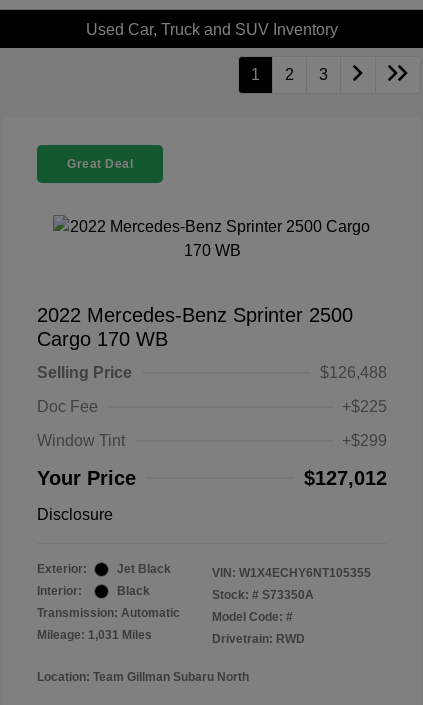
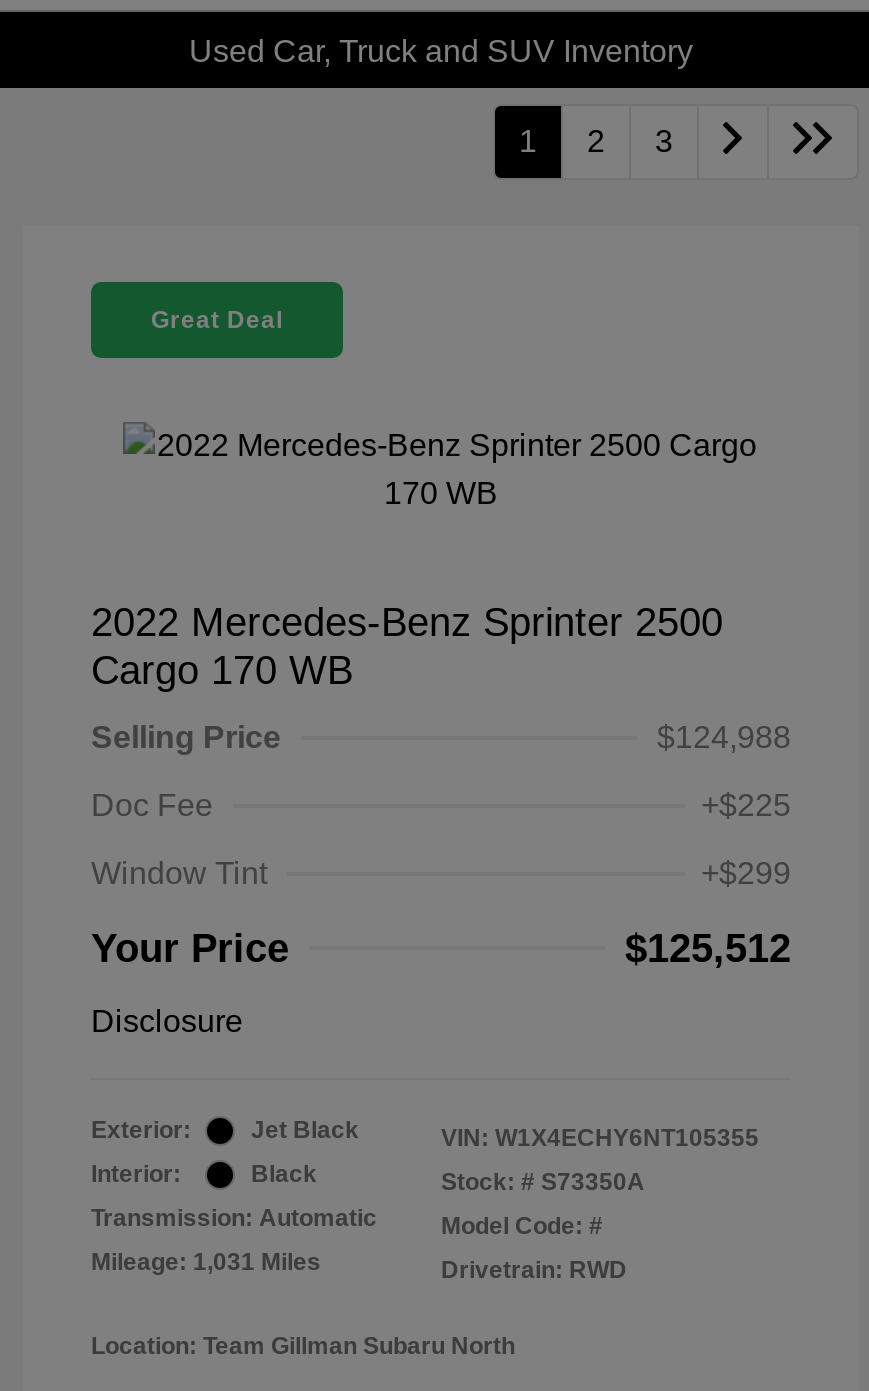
[320,364,387,381] $126,488 -> [657,720,791,754] $124,988
[304,467,387,489] $127,012 -> [625,926,791,970] $125,512

